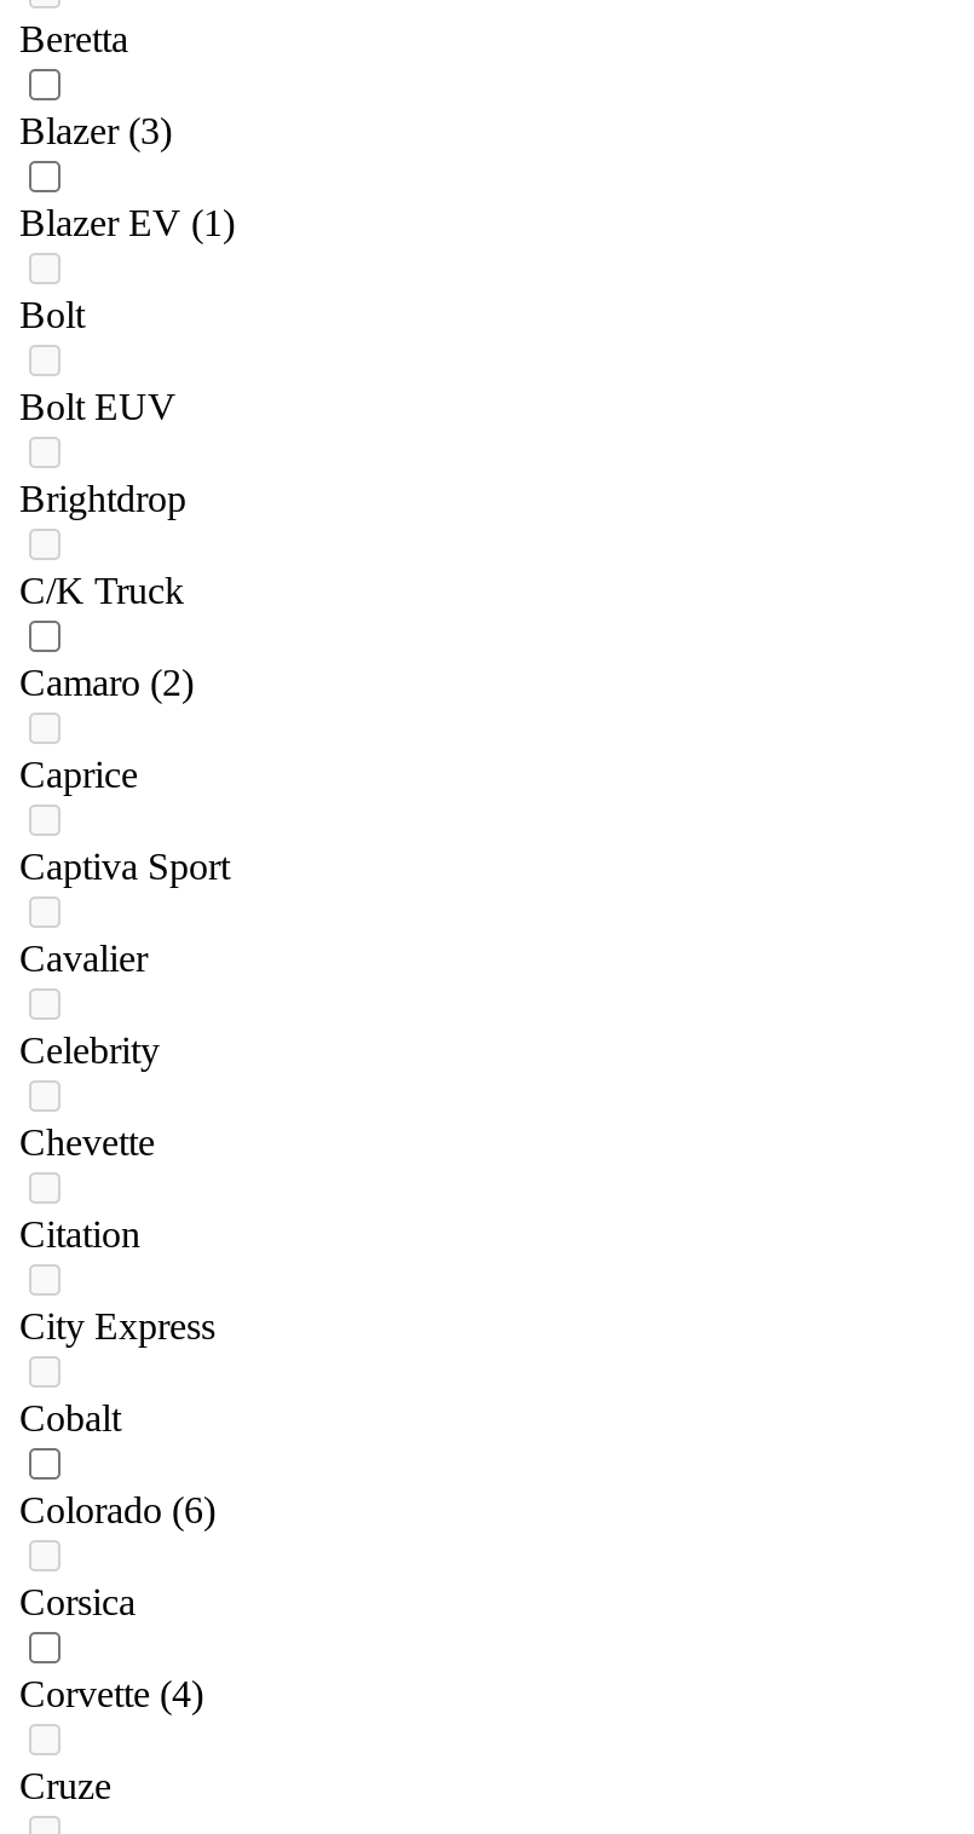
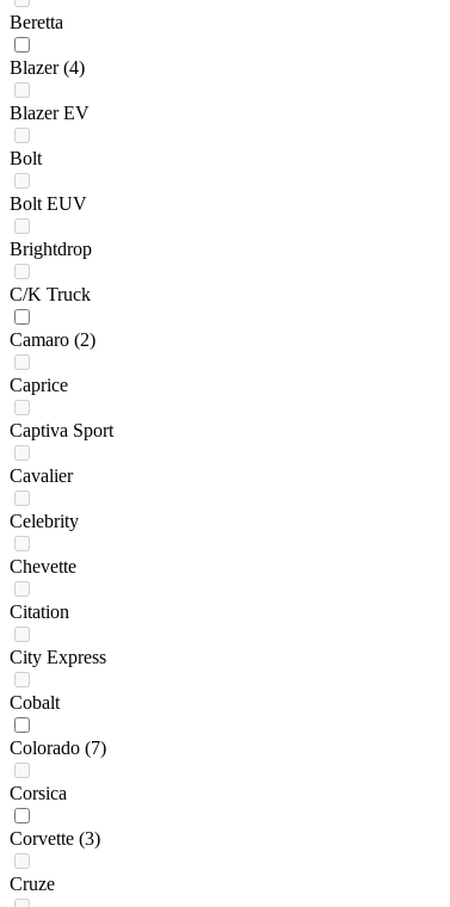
[19,111,172,152] Blazer (3) -> [10,58,85,78] Blazer (4)
[19,203,235,244] Blazer EV (1) -> [10,103,90,123] Blazer EV
[19,1490,215,1531] Colorado (6) -> [10,738,106,758] Colorado (7)
[19,1674,203,1715] Corvette (4) -> [10,829,100,849] Corvette (3)

